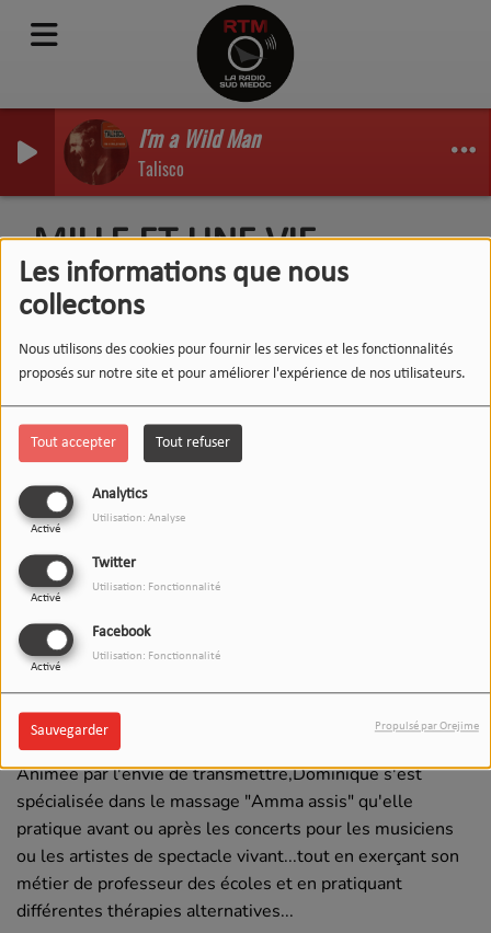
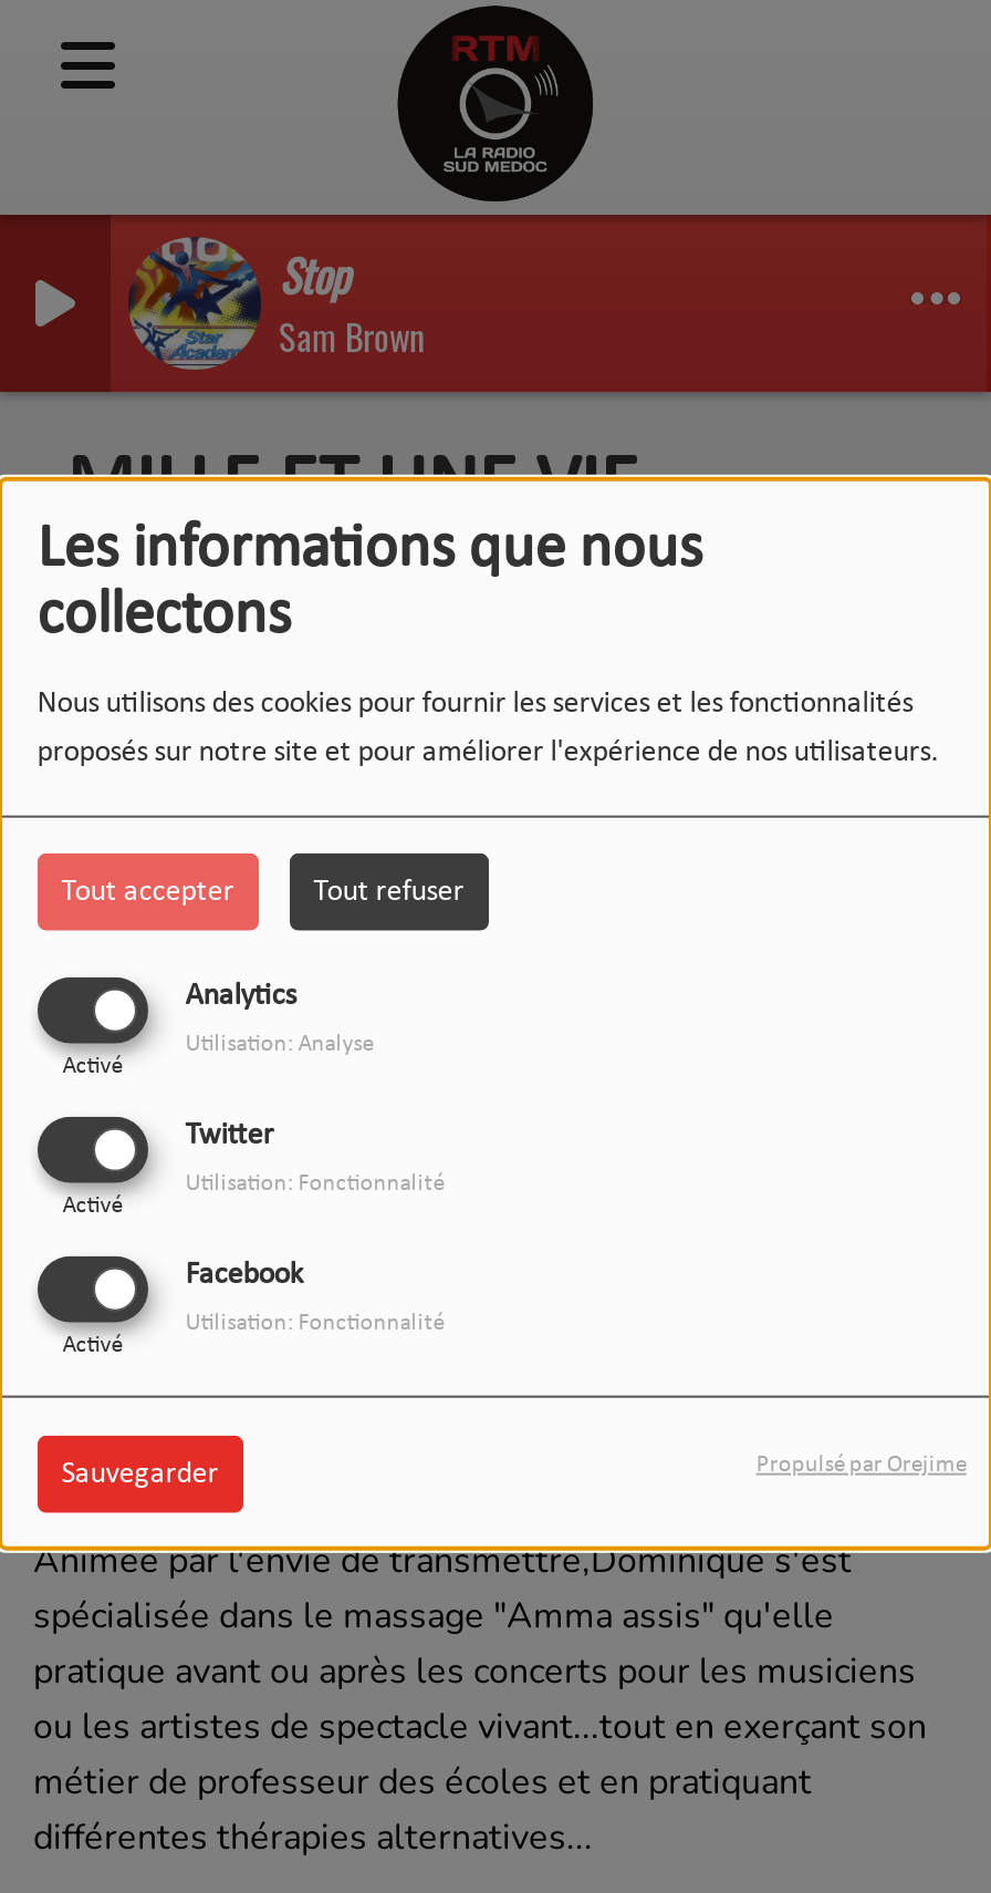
[65,119,260,185] [image] | I'm a Wild Man | Talisco -> [128,237,425,370] [image] | Stop | Sam Brown

